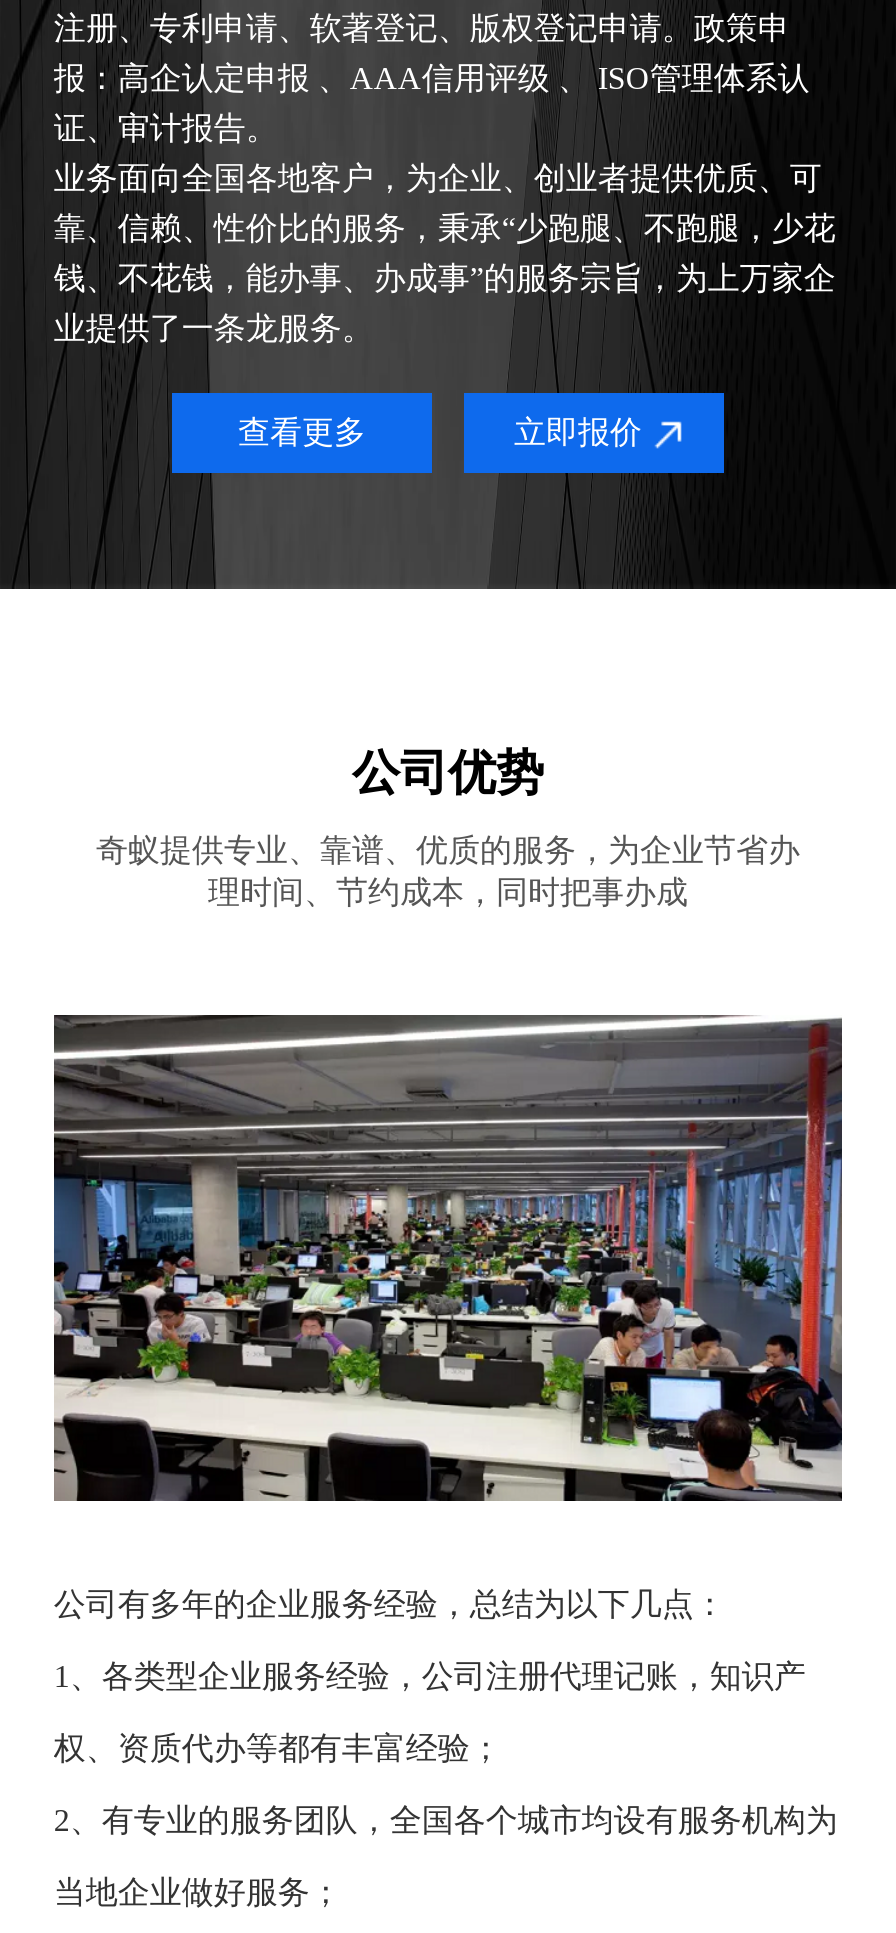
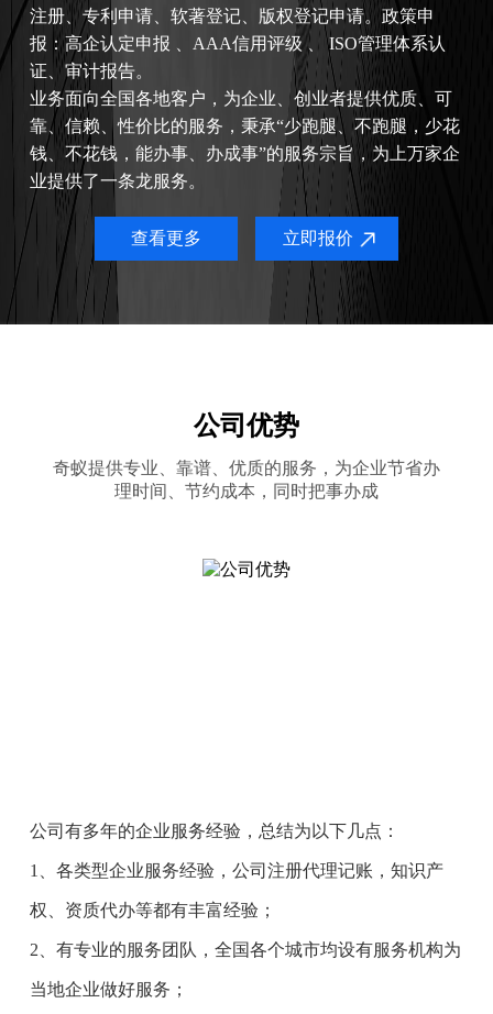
[52,1012,844,1502] [image] -> none

